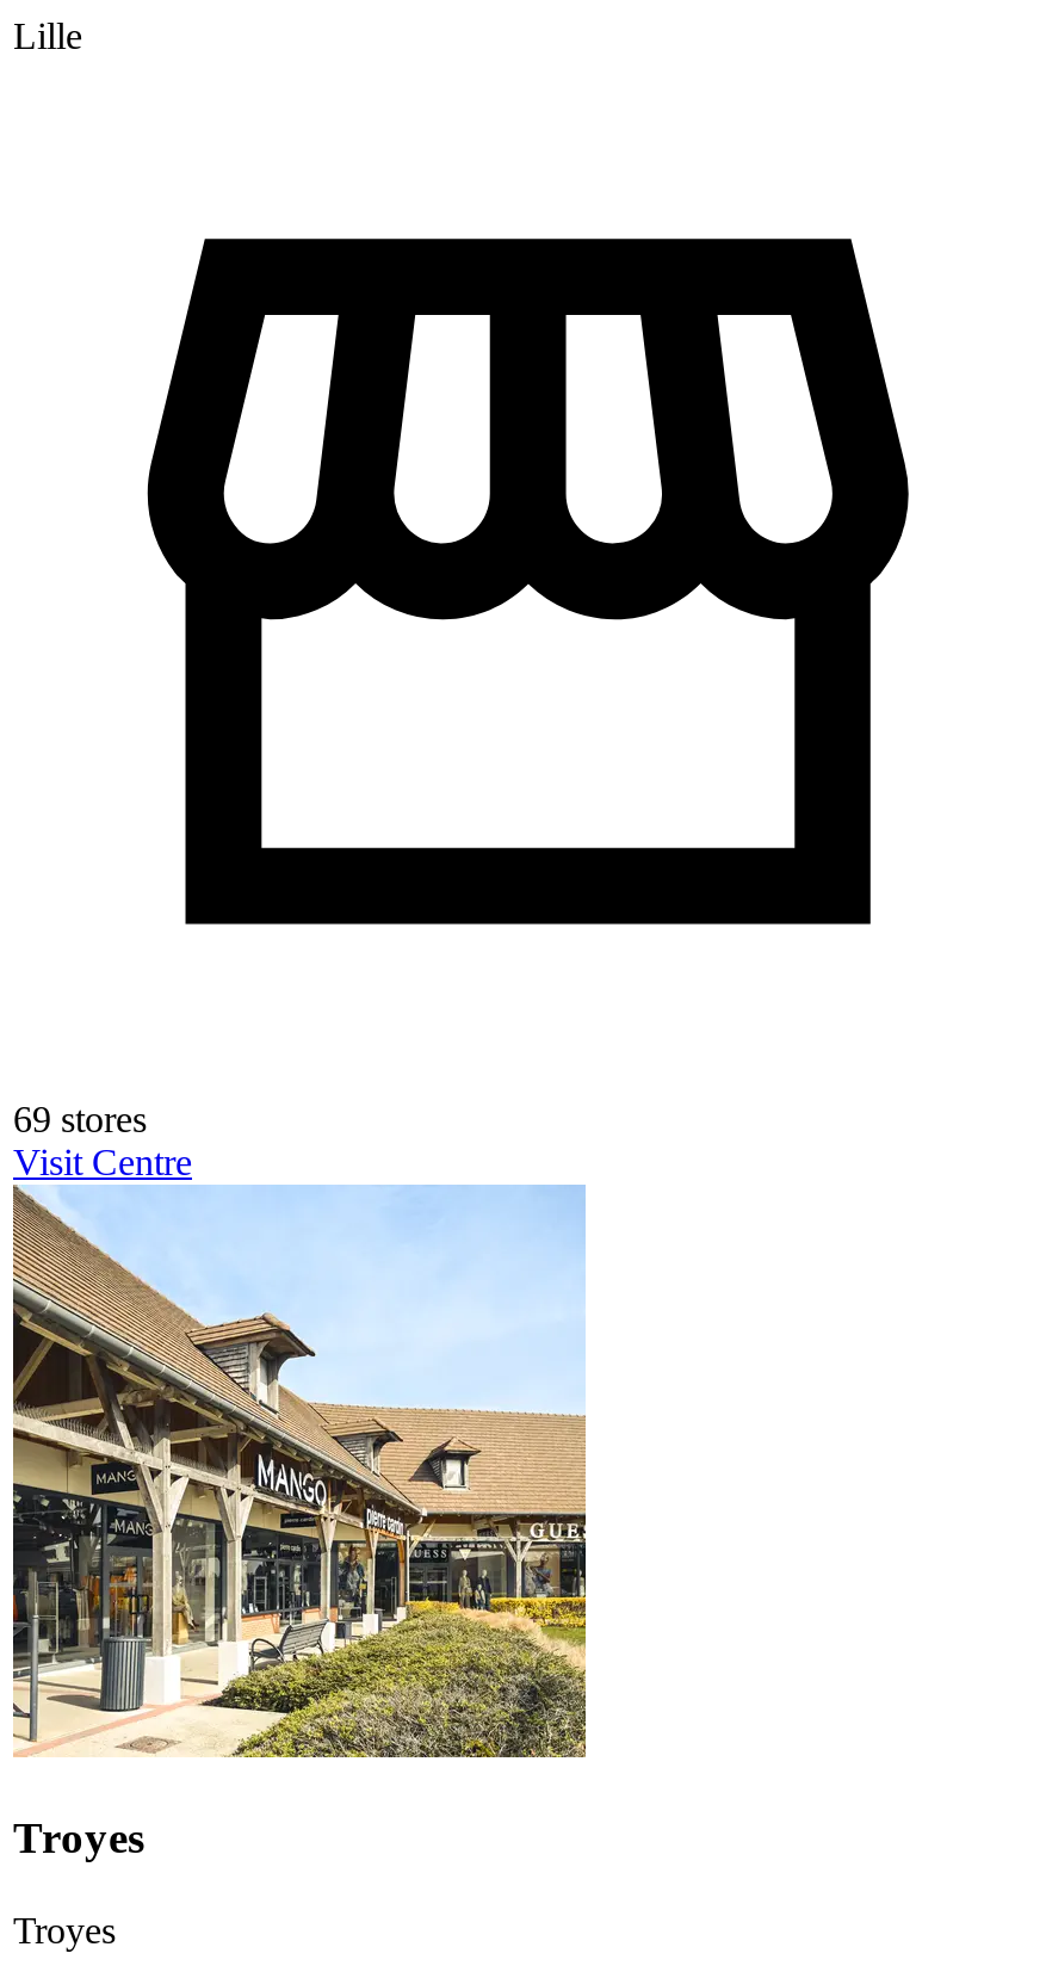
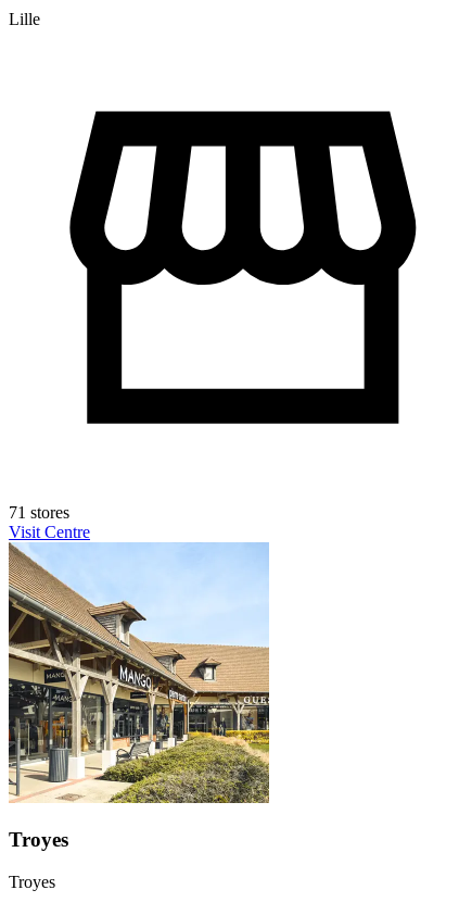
[13,1099,147,1140] 69 stores -> [9,503,69,522] 71 stores

